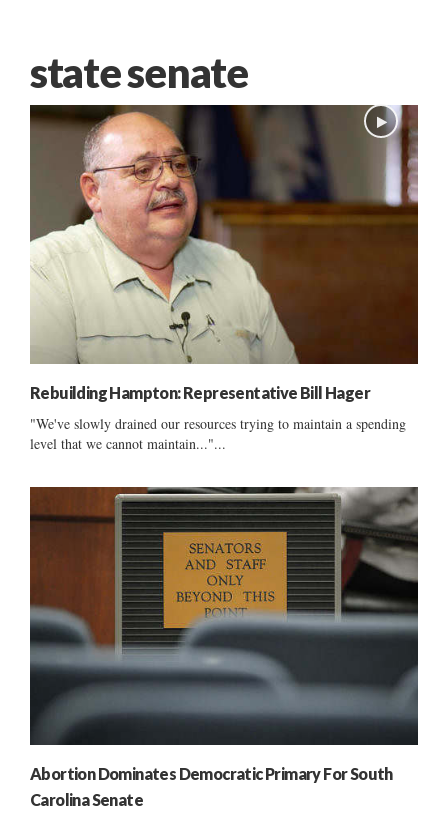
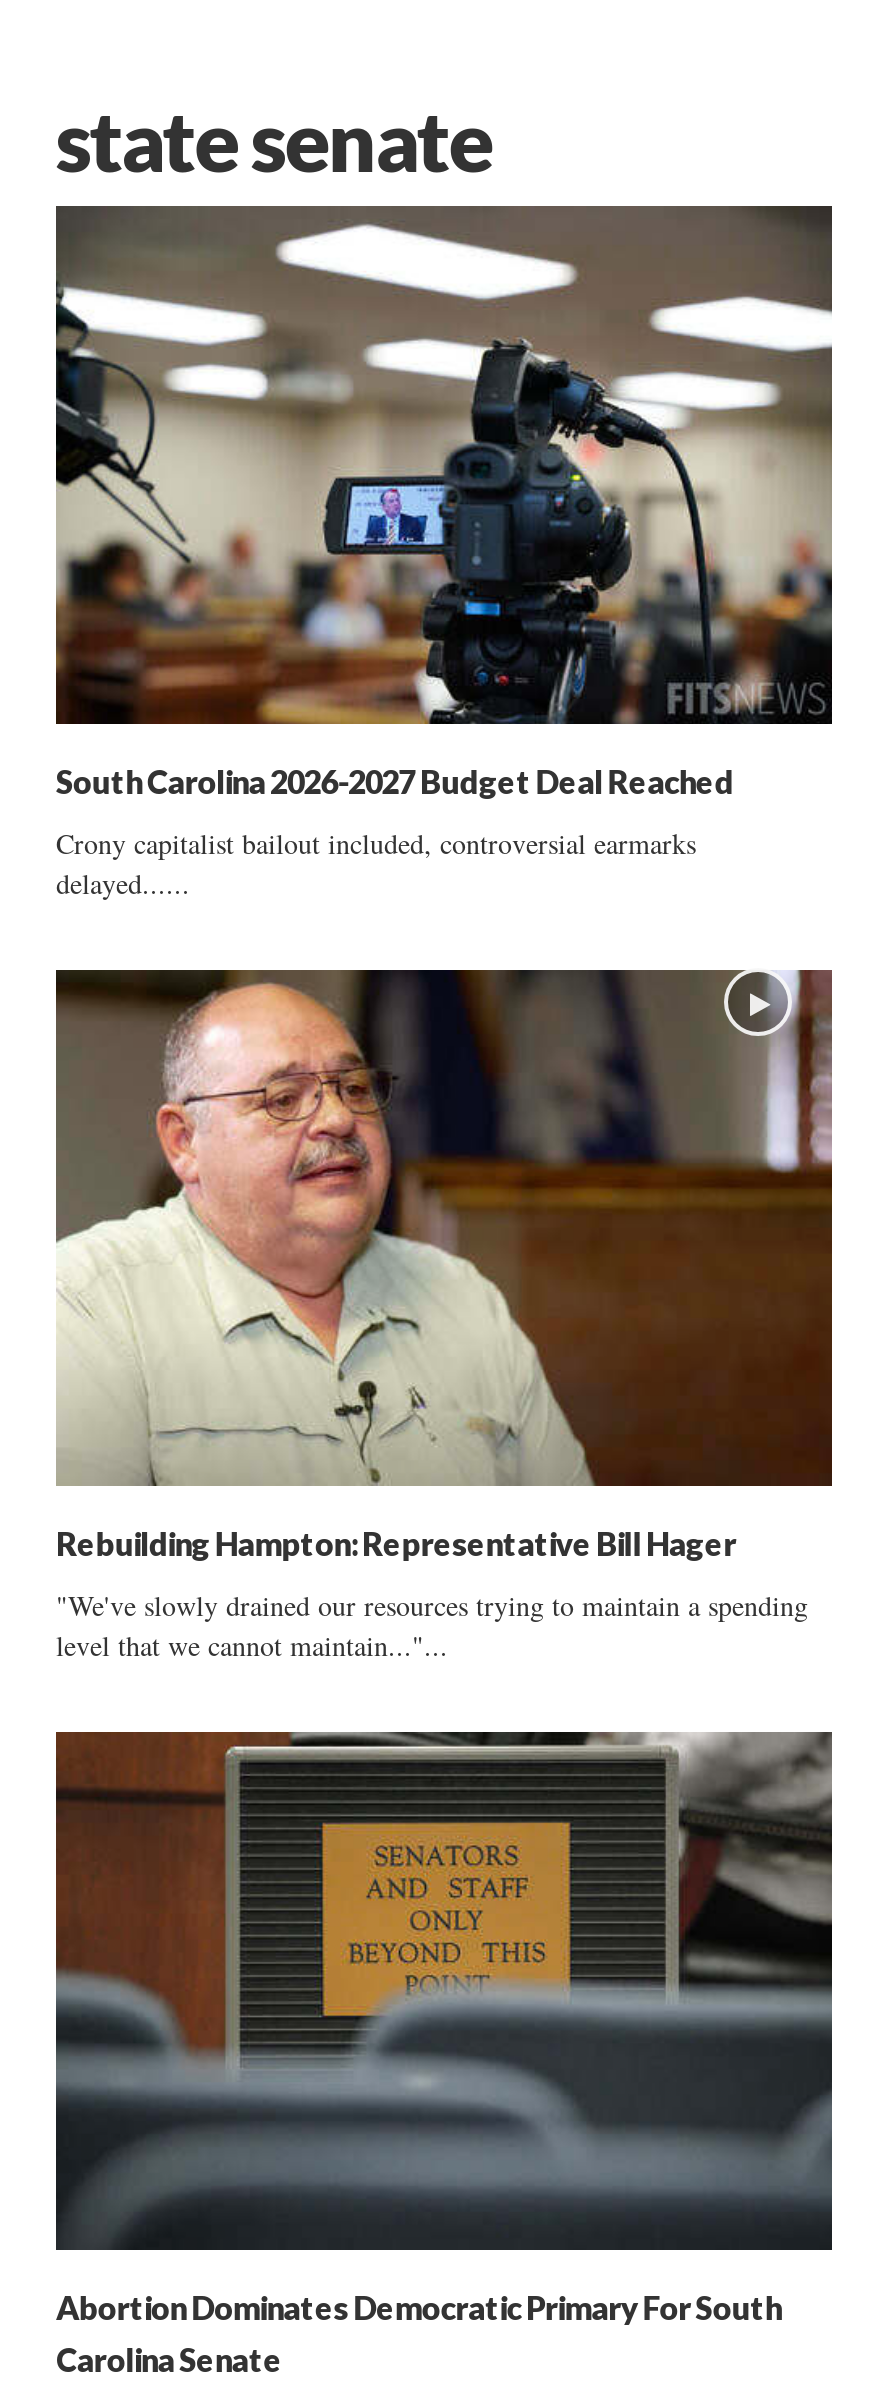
none -> [54,204,832,901] [image] | South Carolina 2026-2027 Budget Deal Reached | Crony capitalist bailout included, controversial earmarks | delayed......

